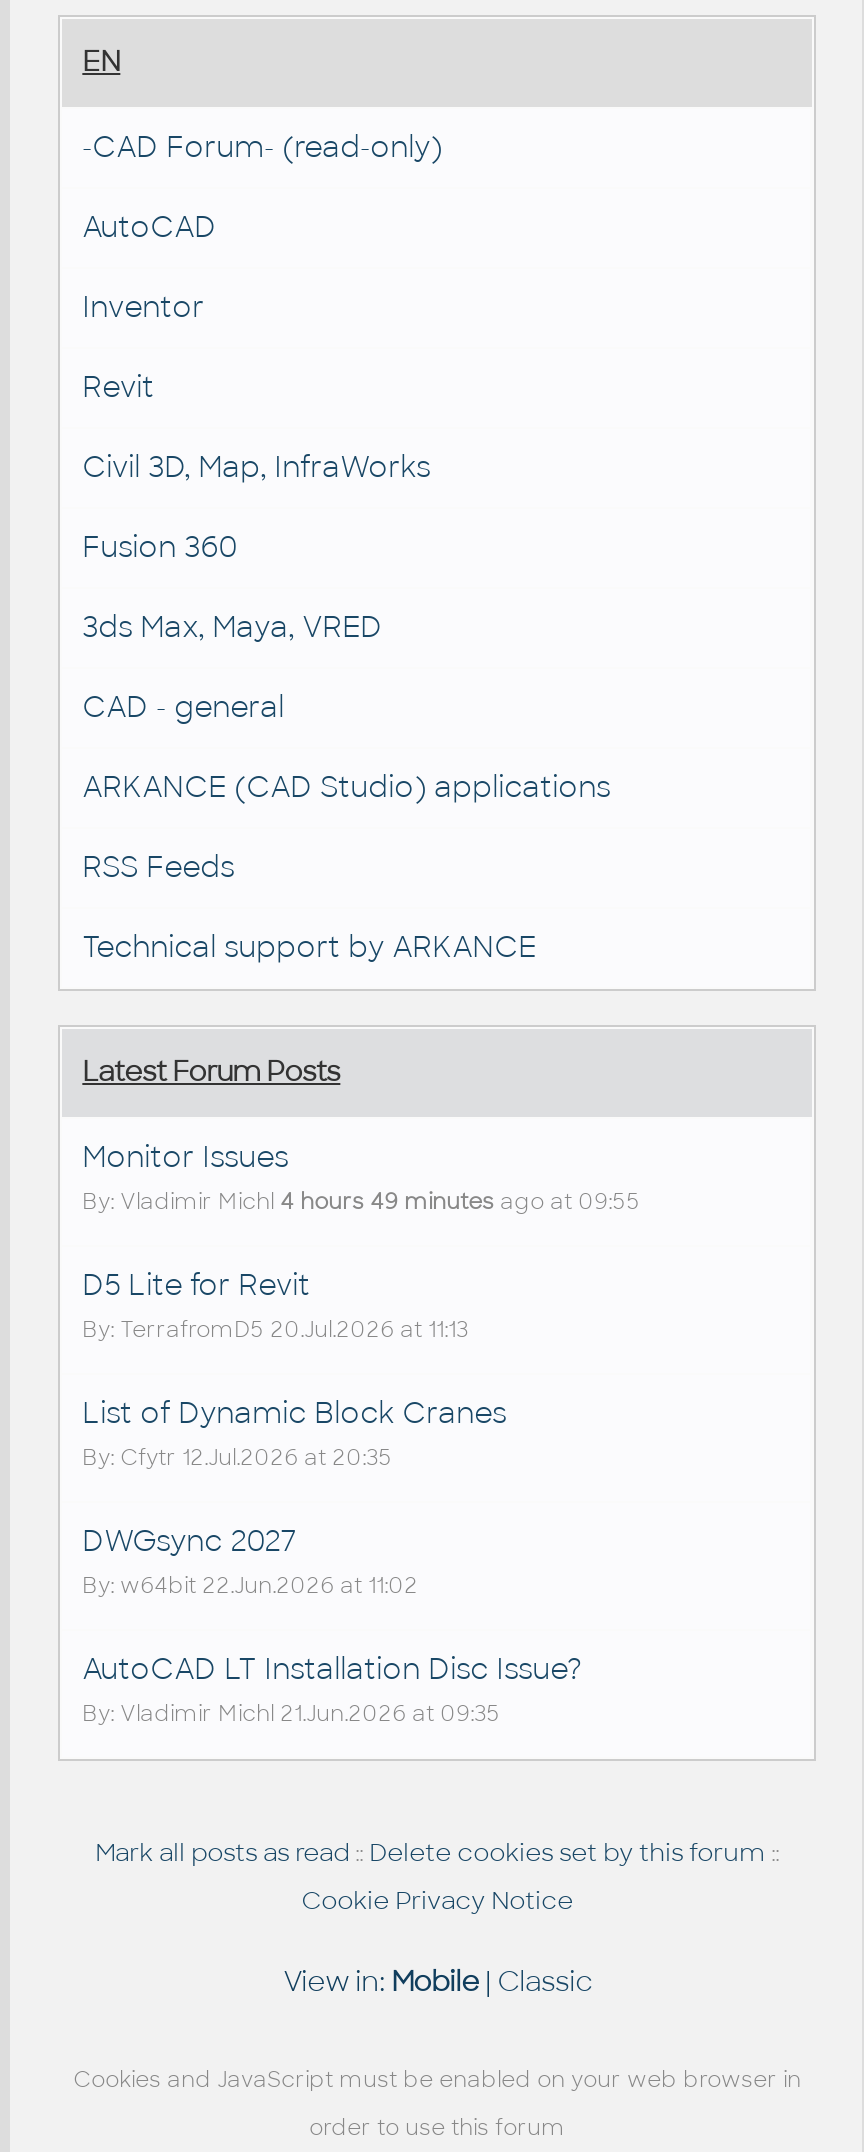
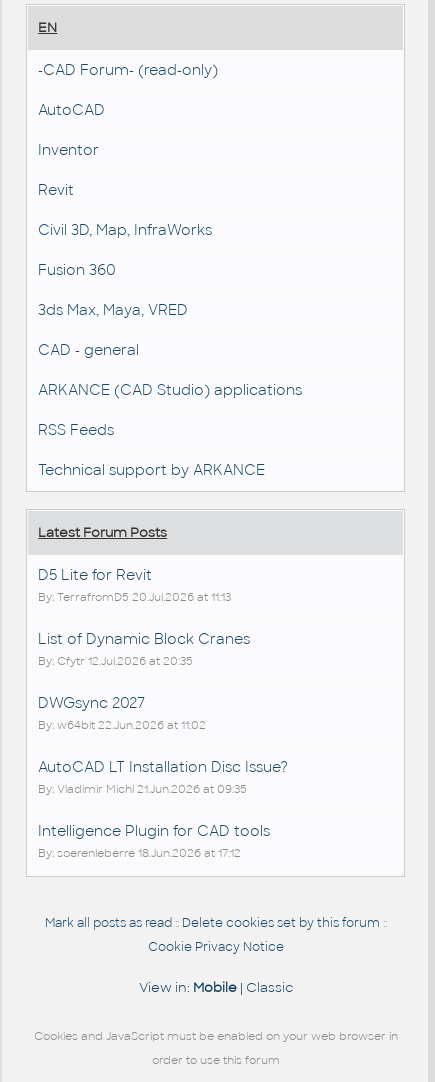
[82,1139,640,1215] Monitor Issues | By: Vladimir Michl 4 hours 49 minutes ago at 09:55 -> none
moved [82,1267,582,1727] -> [38,566,288,796]: D5 Lite for Revit | By: TerrafromD5 20.Jul.2026 at 11:13 | List of Dynamic Block Cranes | By: Cfytr 12.Jul.2026 at 20:35 | DWGsync 2027 | By: w64bit 22.Jun.2026 at 11:02 | AutoCAD LT Installation Disc Issue? | By: Vladimir Michl 21.Jun.2026 at 09:35
none -> [38,822,270,860] Intelligence Plugin for CAD tools | By: soerenleberre 18.Jun.2026 at 17:12

